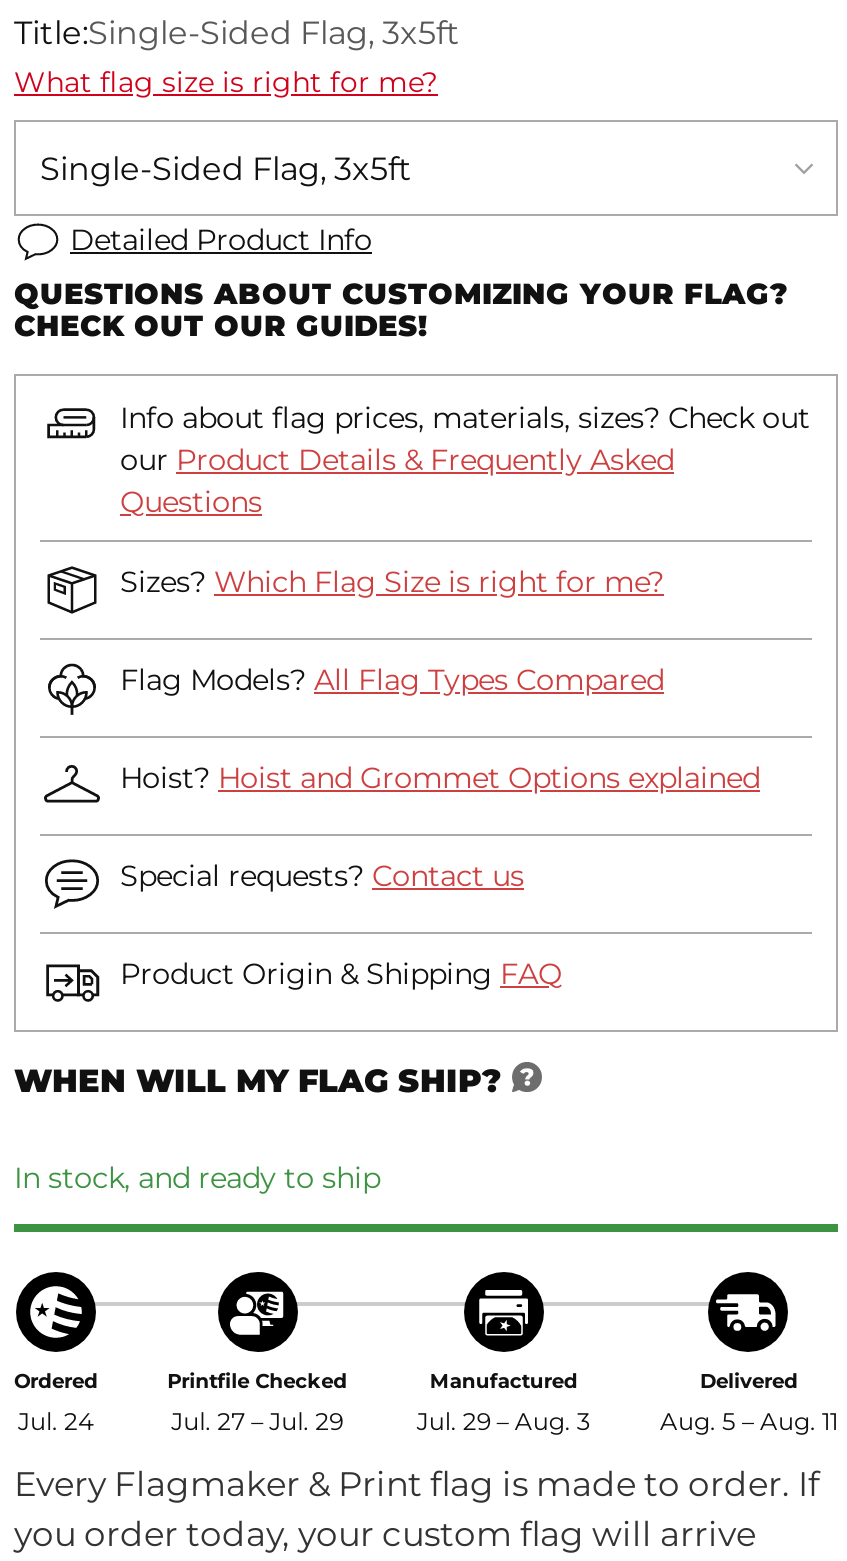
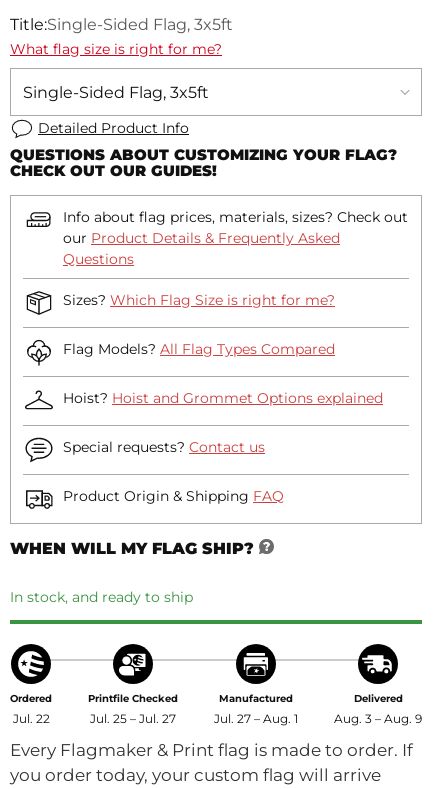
[18,1406,94,1436] Jul. 24 -> [12,711,49,726] Jul. 22
[171,1406,343,1436] Jul. 27 – Jul. 29 -> [90,711,176,726] Jul. 25 – Jul. 27
[417,1406,591,1436] Jul. 29 – Aug. 3 -> [214,711,298,726] Jul. 27 – Aug. 1
[660,1406,838,1436] Aug. 5 – Aug. 11 -> [334,711,422,726] Aug. 3 – Aug. 9

